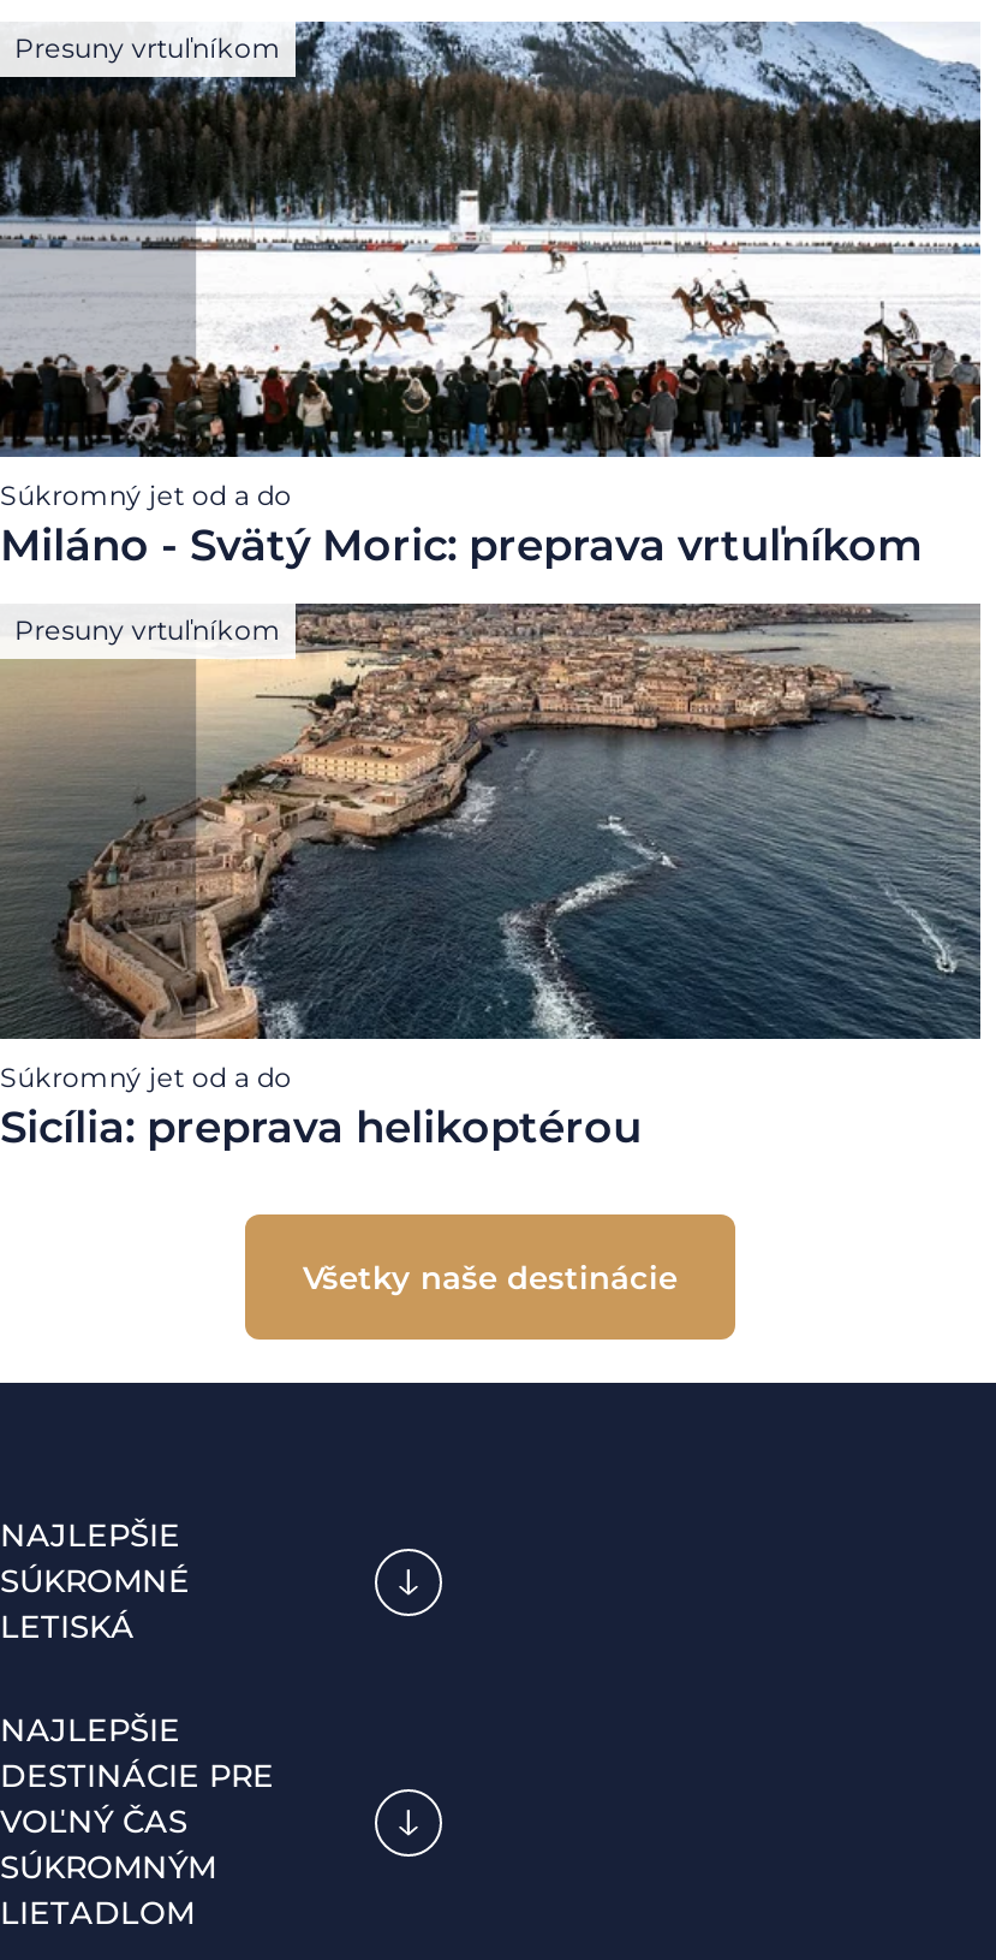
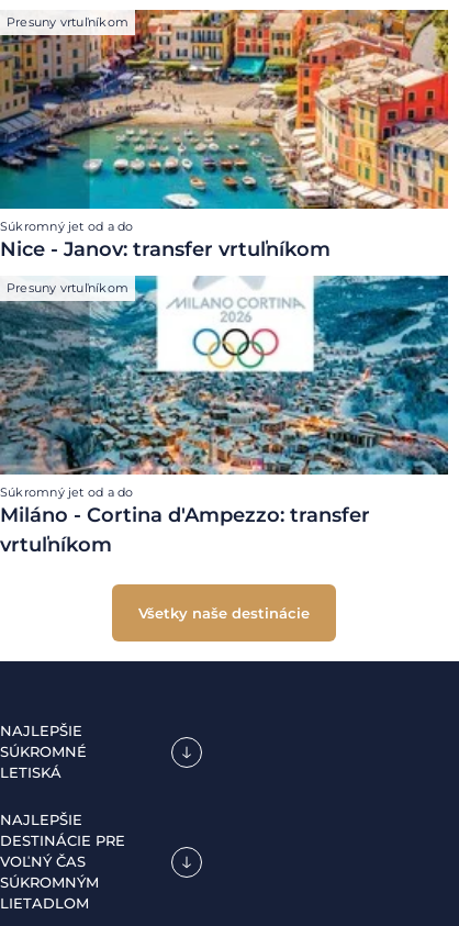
[0,19,983,573] [image] | Miláno - Svätý Moric: preprava vrtuľníkom -> [0,9,449,262] [image] | Nice - Janov: transfer vrtuľníkom
[0,601,983,1156] [image] | Sicília: preprava helikoptérou -> [0,275,449,557] [image] | Miláno - Cortina d'Ampezzo: transfer | vrtuľníkom

